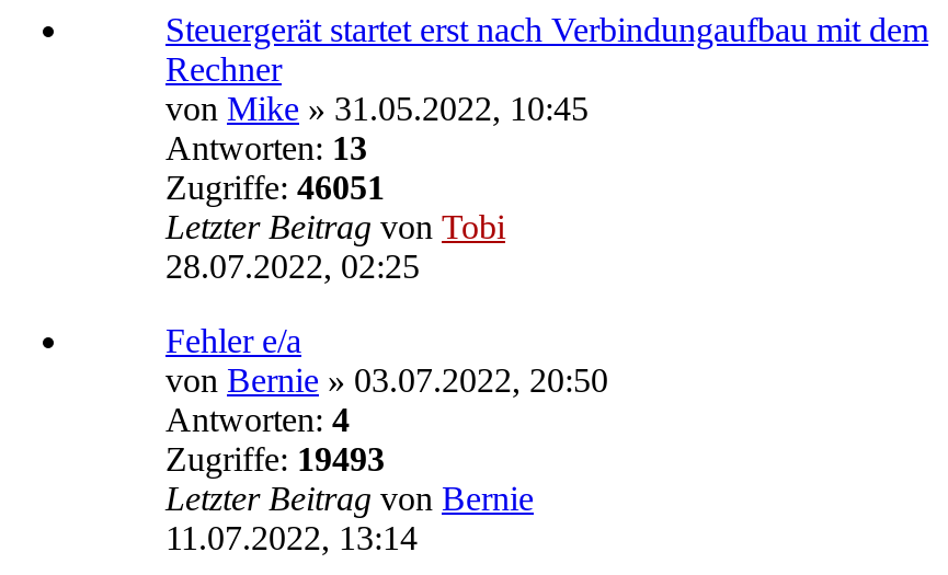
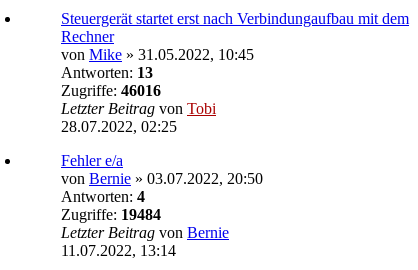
[165,169,385,207] Zugriffe: 46051 -> [61,82,161,99] Zugriffe: 46016
[165,441,385,478] Zugriffe: 19493 -> [61,206,161,223] Zugriffe: 19484

